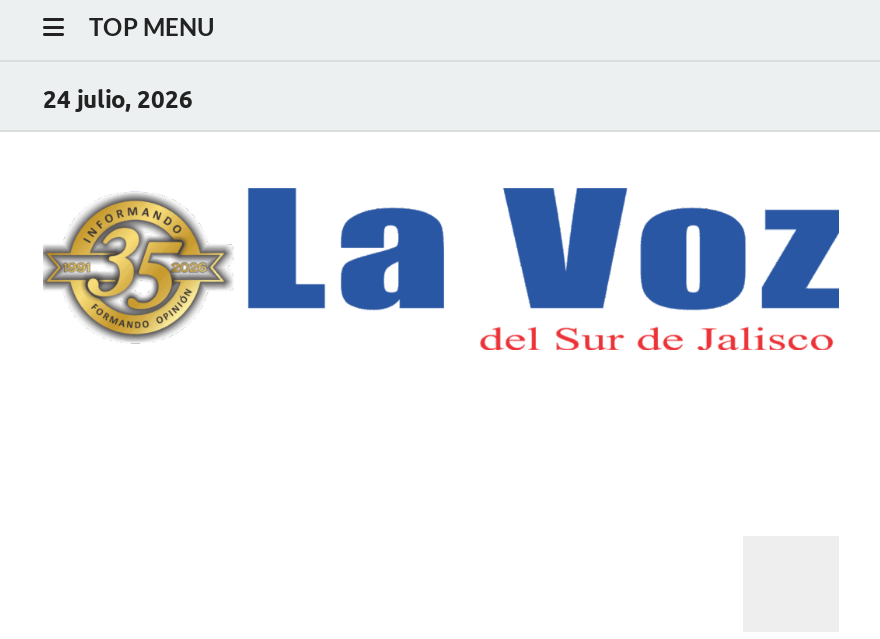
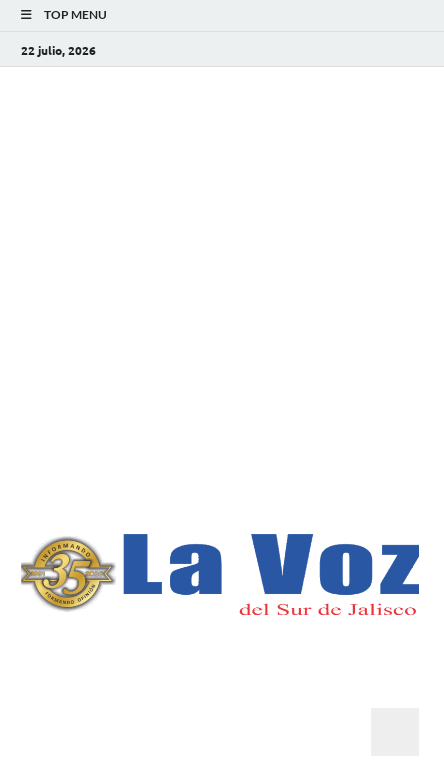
[43,81,193,113] 24 julio, 2026 -> [21,41,96,57] 22 julio, 2026

